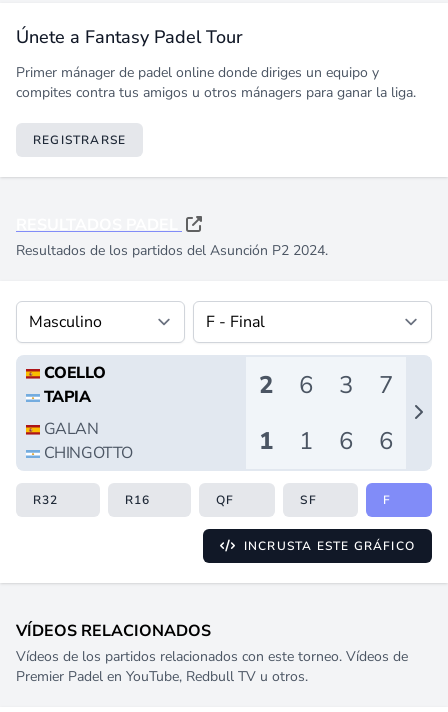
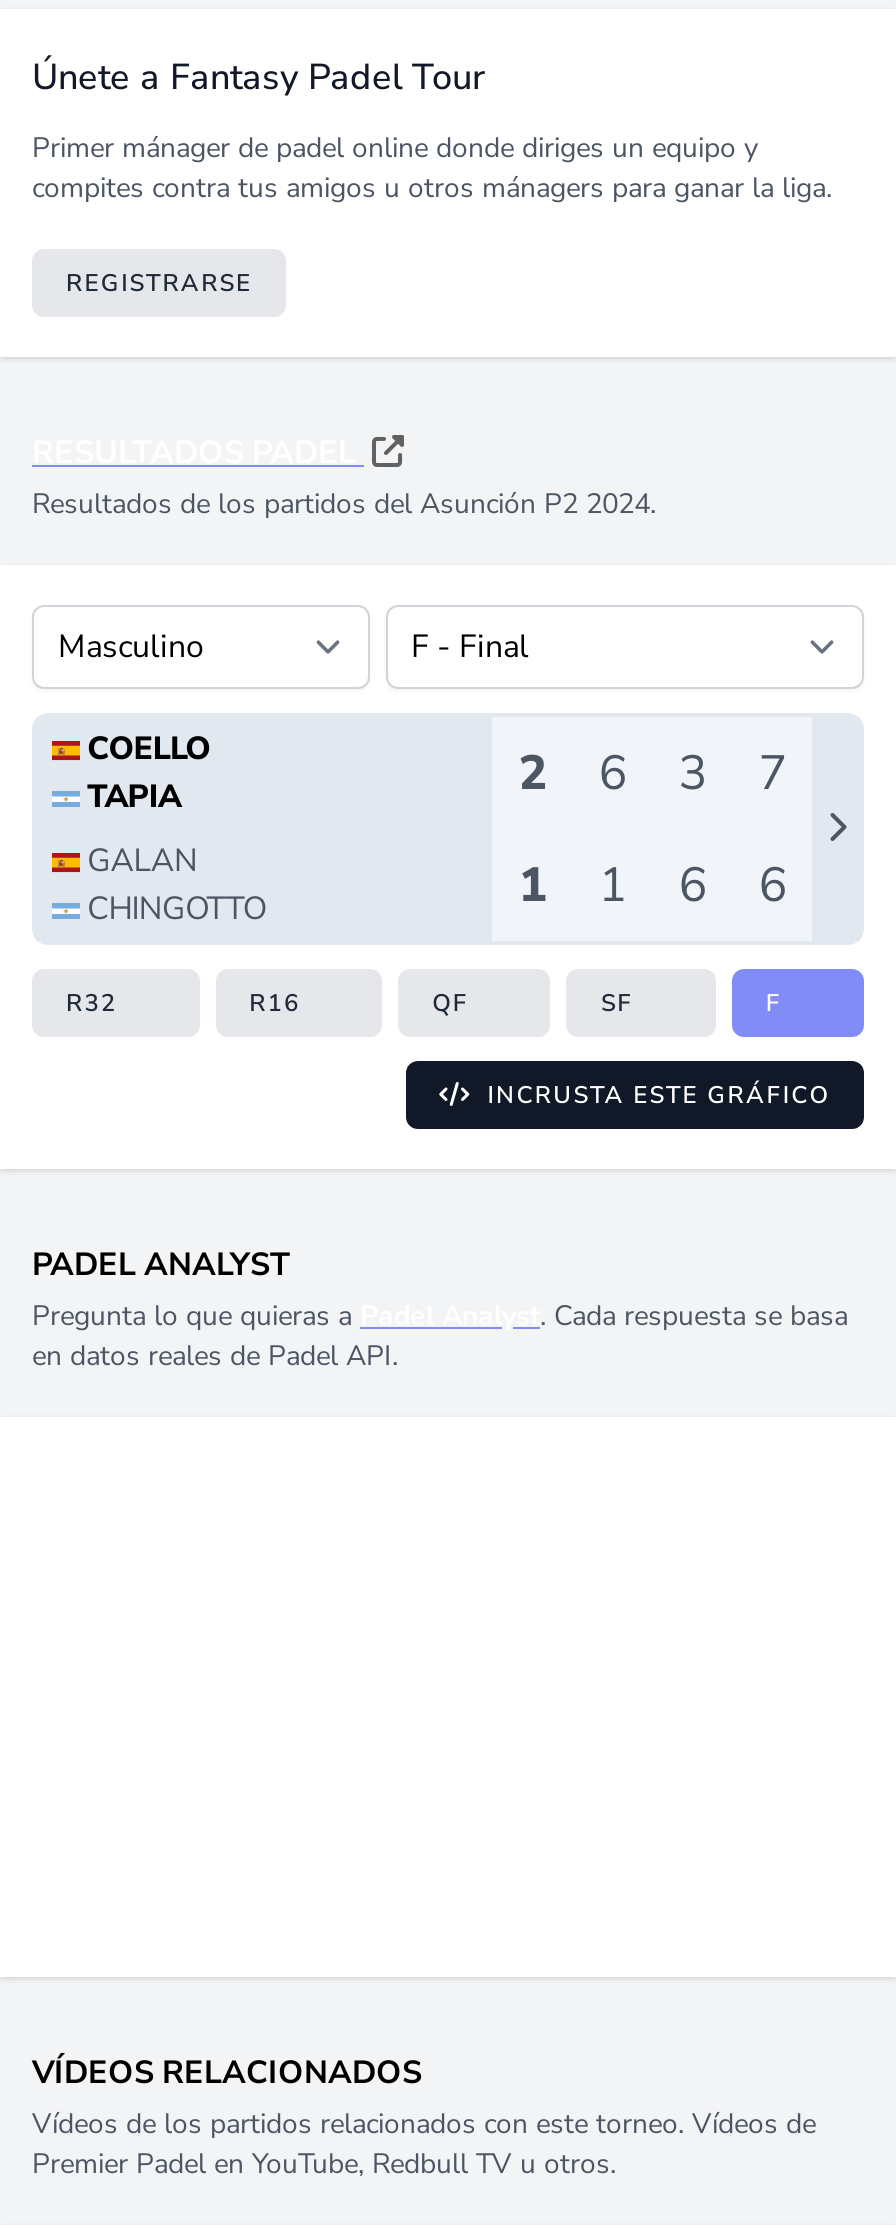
none -> [32,1243,848,1375] PADEL ANALYST | Pregunta lo que quieras a Padel Analyst. Cada respuesta se basa | en datos reales de Padel API.

